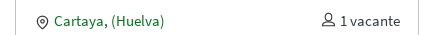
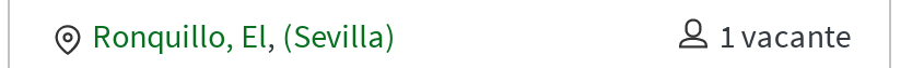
[54,11,165,30] Cartaya, (Huelva) -> [92,16,396,57] Ronquillo, El, (Sevilla)

